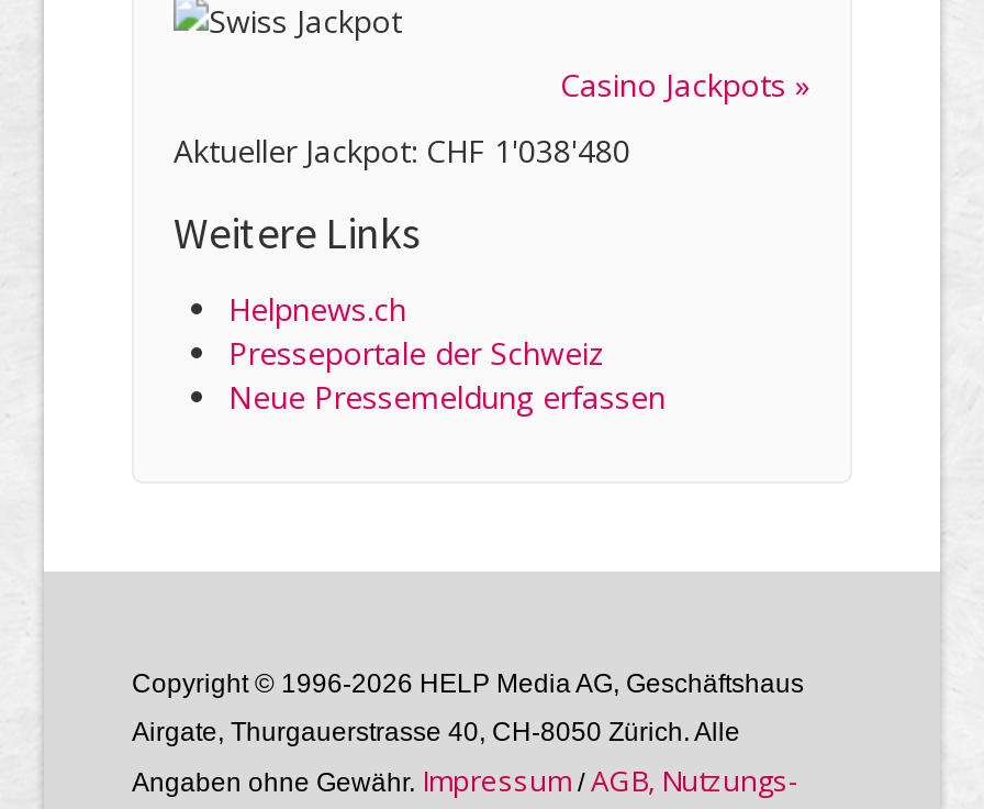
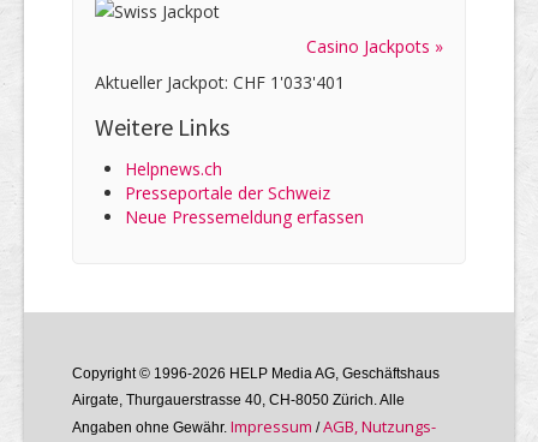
[174,130,630,172] Aktueller Jackpot: CHF 1'038'480 -> [95,71,345,94] Aktueller Jackpot: CHF 1'033'401

